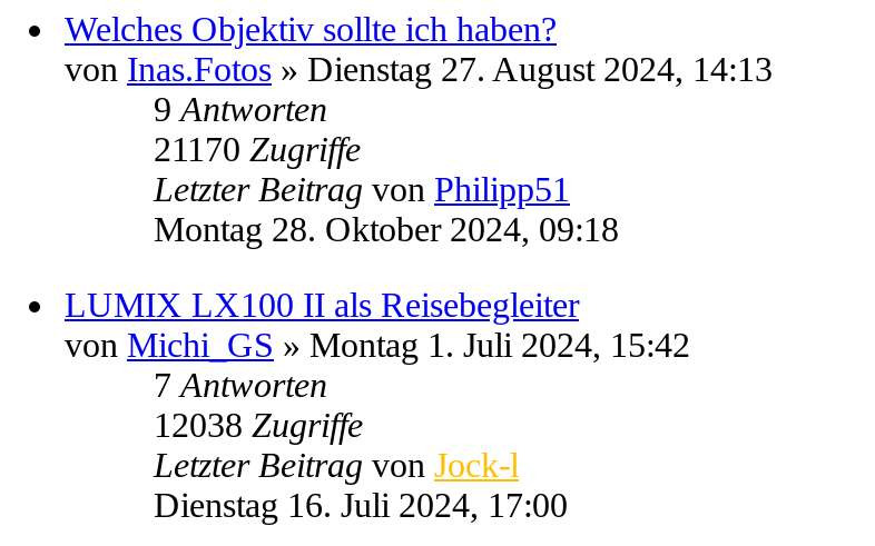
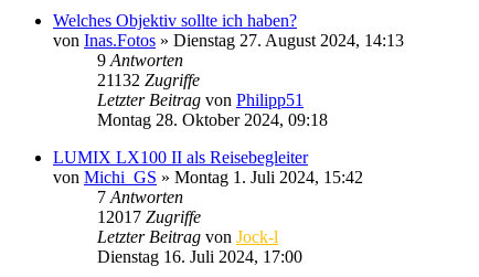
[154,130,361,168] 21170 Zugriffe -> [97,71,200,89] 21132 Zugriffe
[154,406,363,443] 12038 Zugriffe -> [97,207,201,226] 12017 Zugriffe

